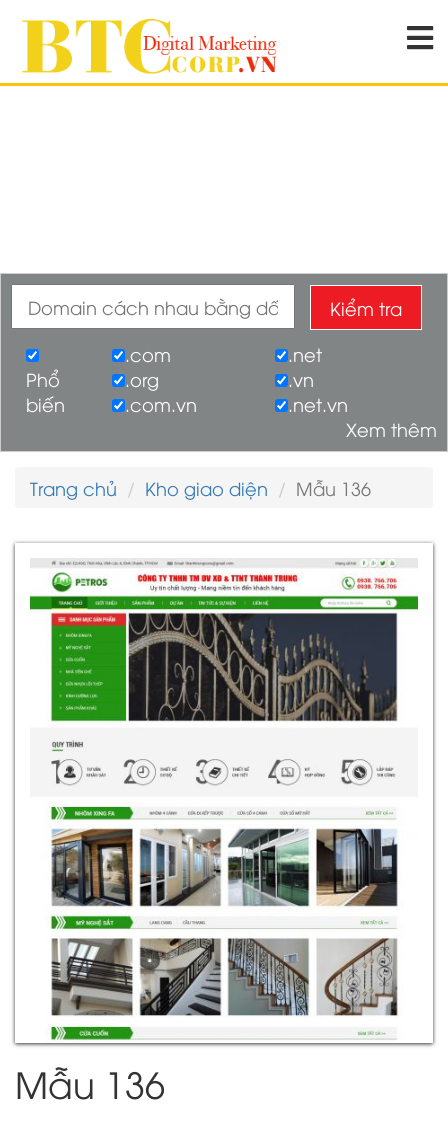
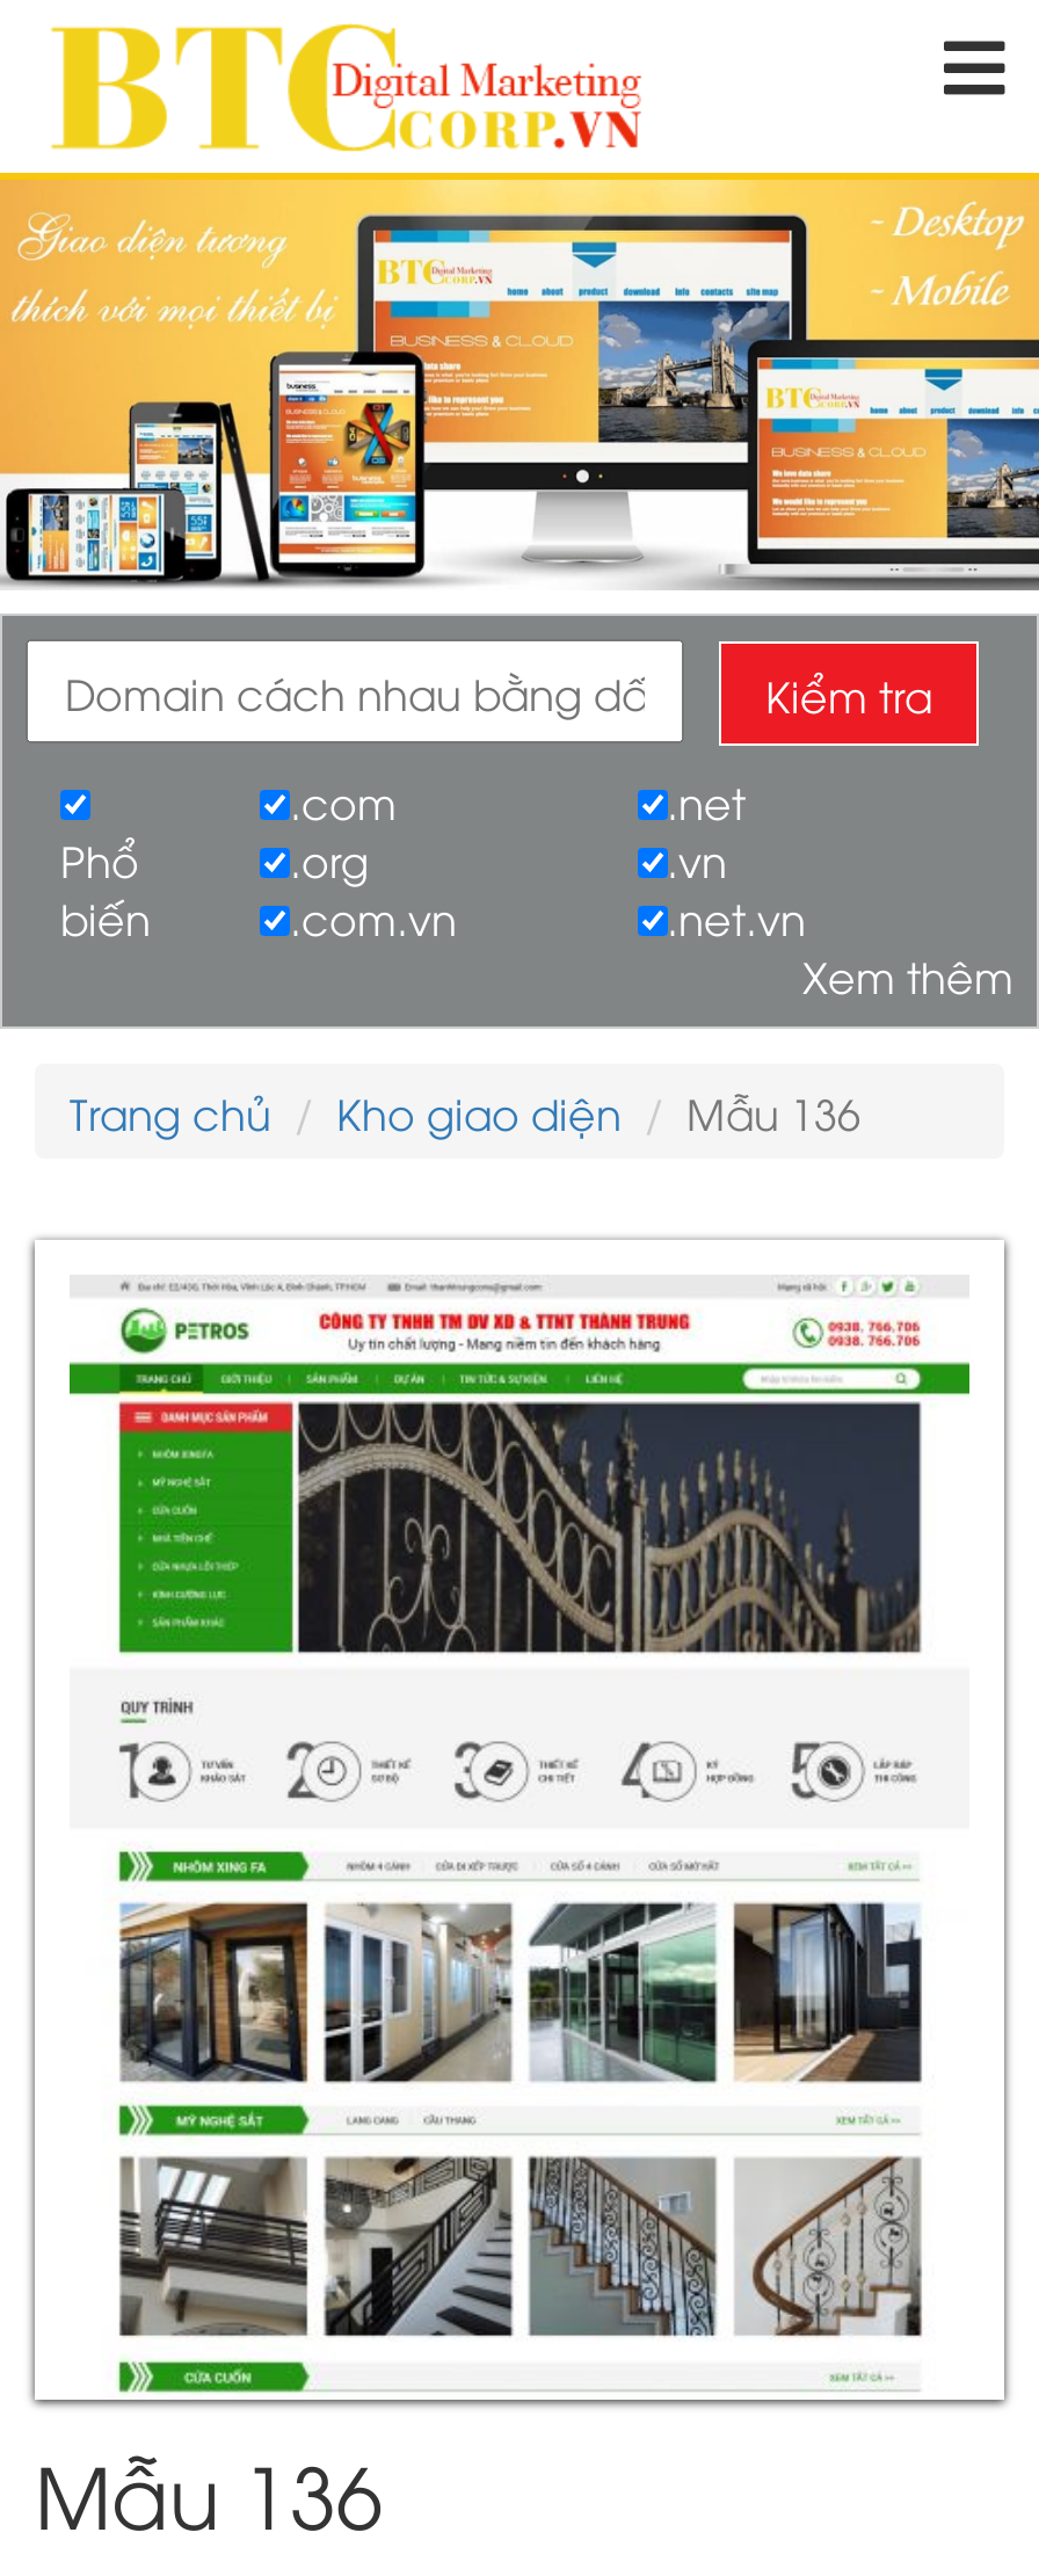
none -> [7,180,1032,593] [image]

